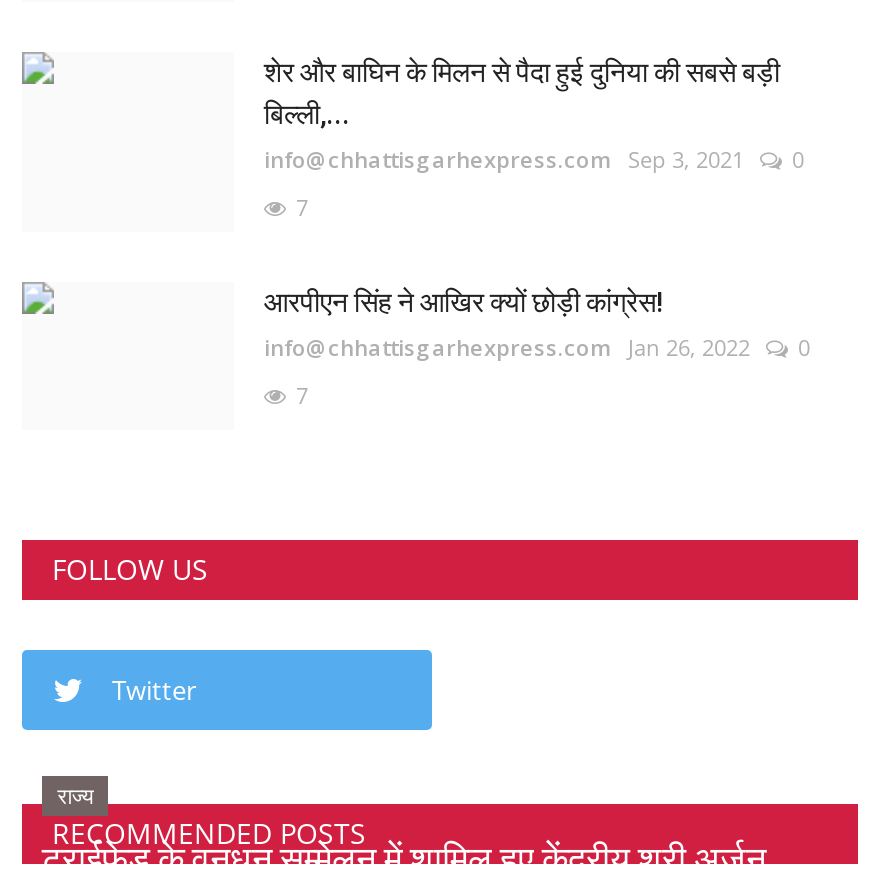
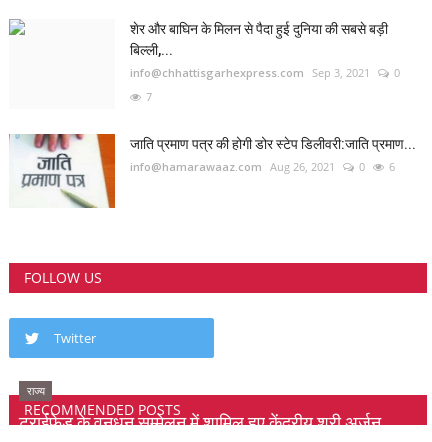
none -> [10,133,116,209] [image]
[264,286,750,362] आरपीएन सिंह ने आखिर क्यों छोड़ी कांग्रेस! | info@chhattisgarhexpress.com Jan 26, 2022 -> [130,136,416,174] जाति प्रमाण पत्र की होगी डोर स्टेप डिलीवरी:जाति प्रमाण... | info@hamarawaaz.com Aug 26, 2021
[296,380,308,410] 7 -> [389,159,395,174] 6

